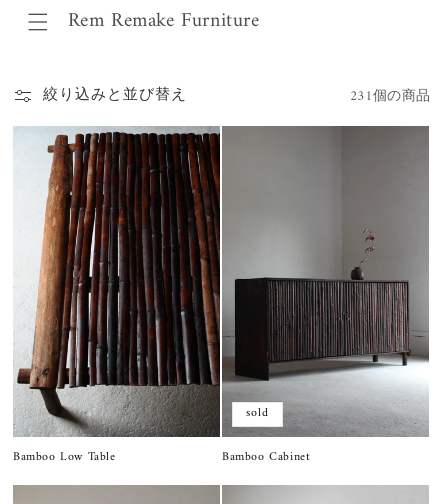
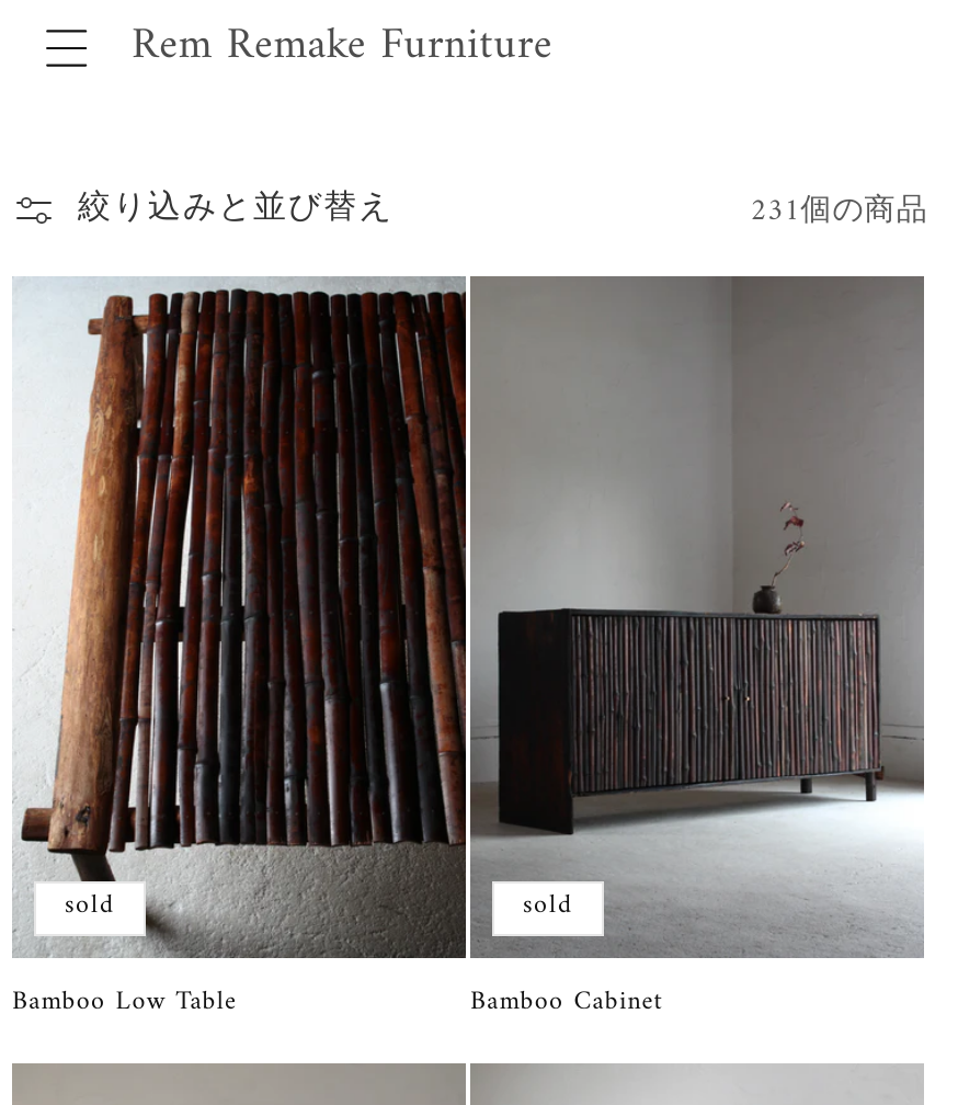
none -> [65,882,115,929] sold

